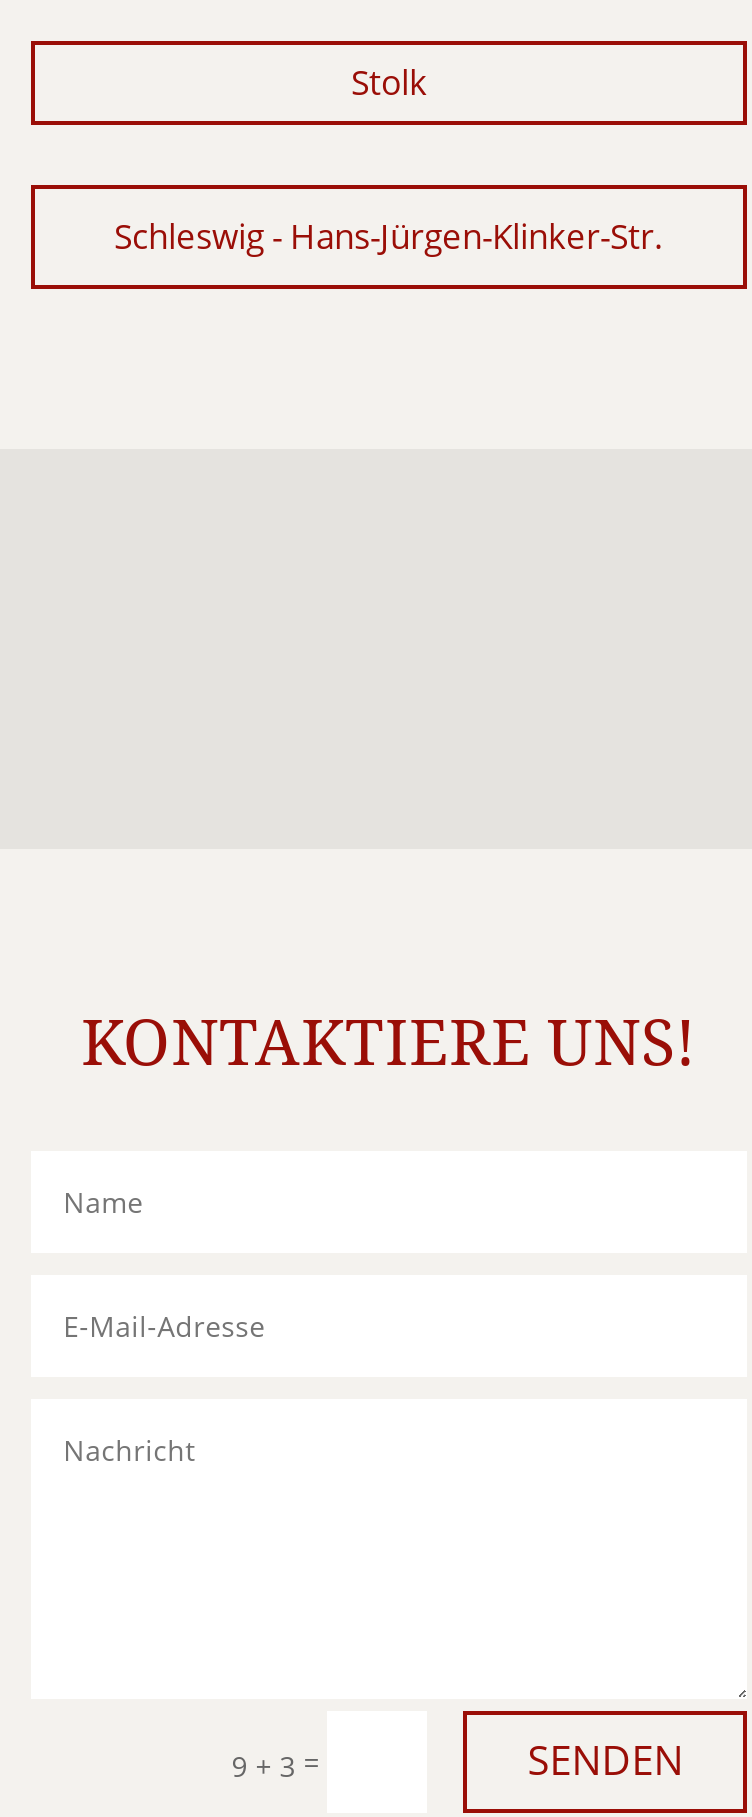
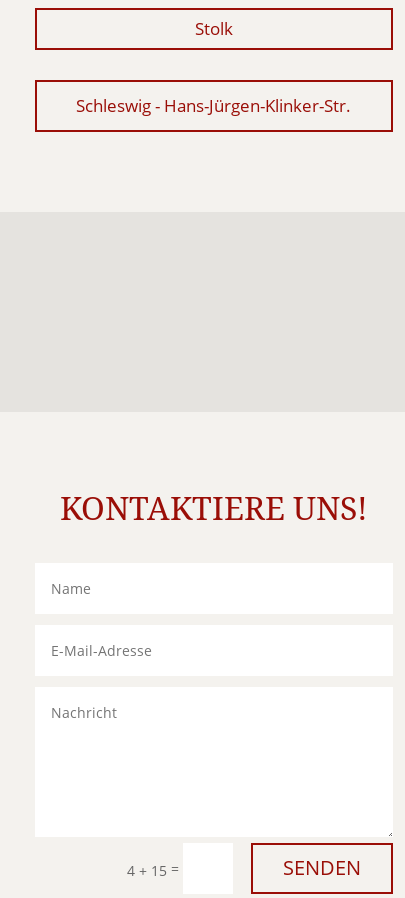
[231,1742,327,1783] 9 + 3 = -> [127,858,183,879] 4 + 15 =

